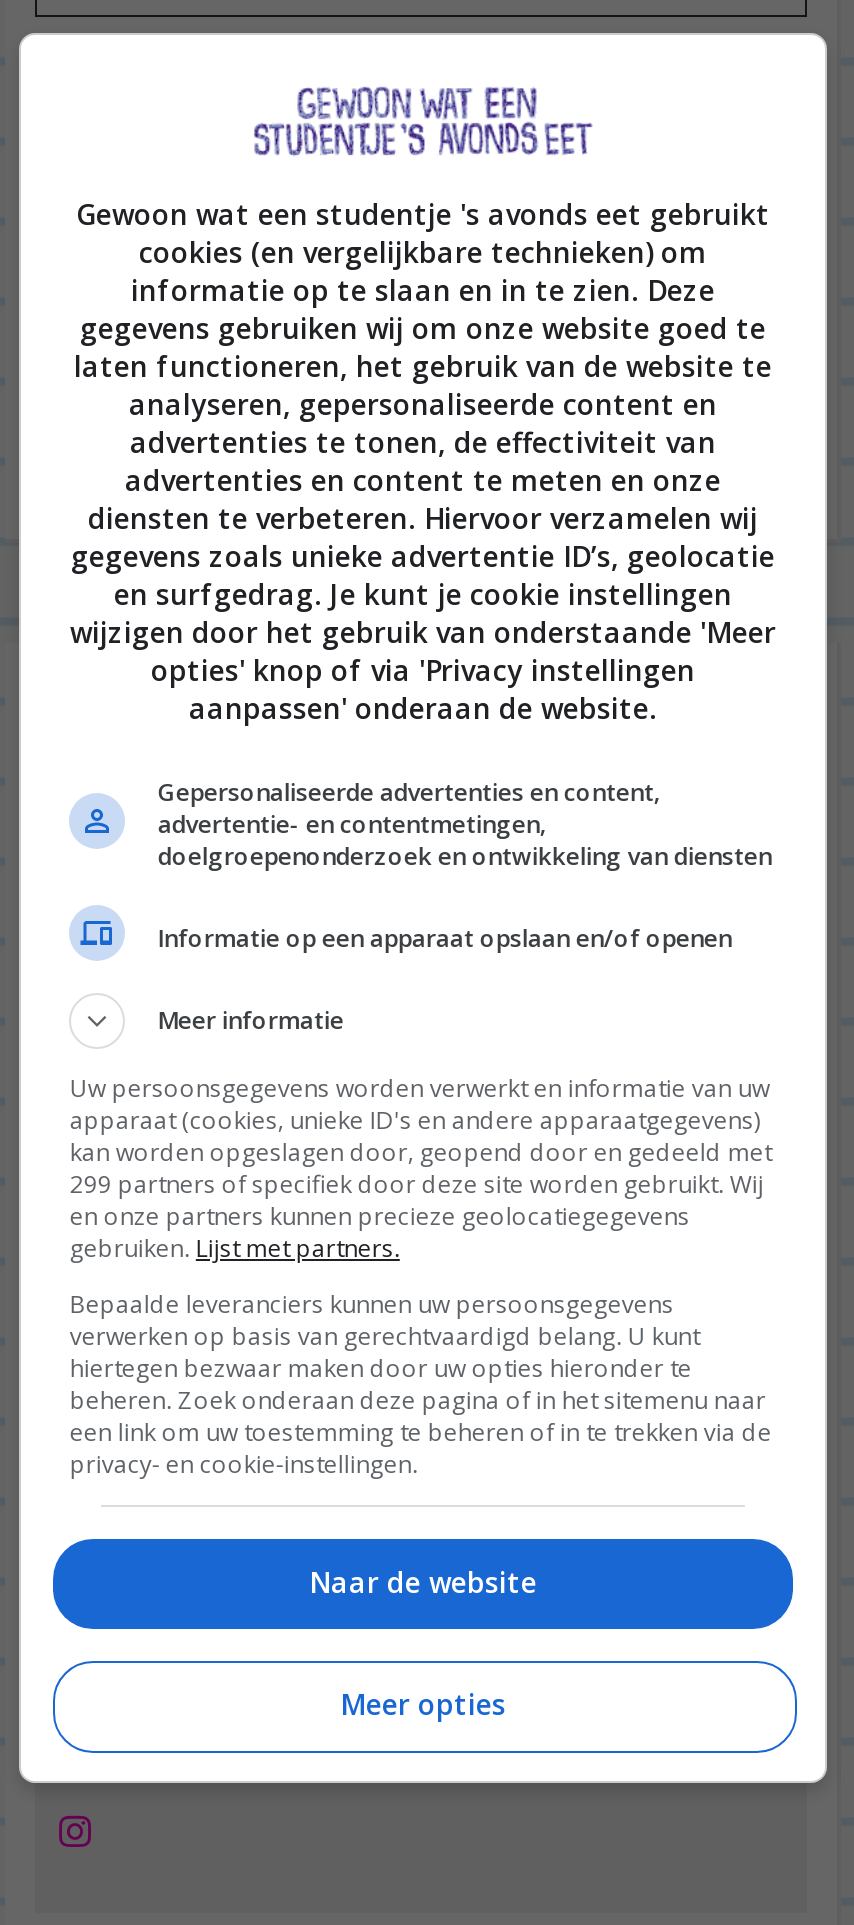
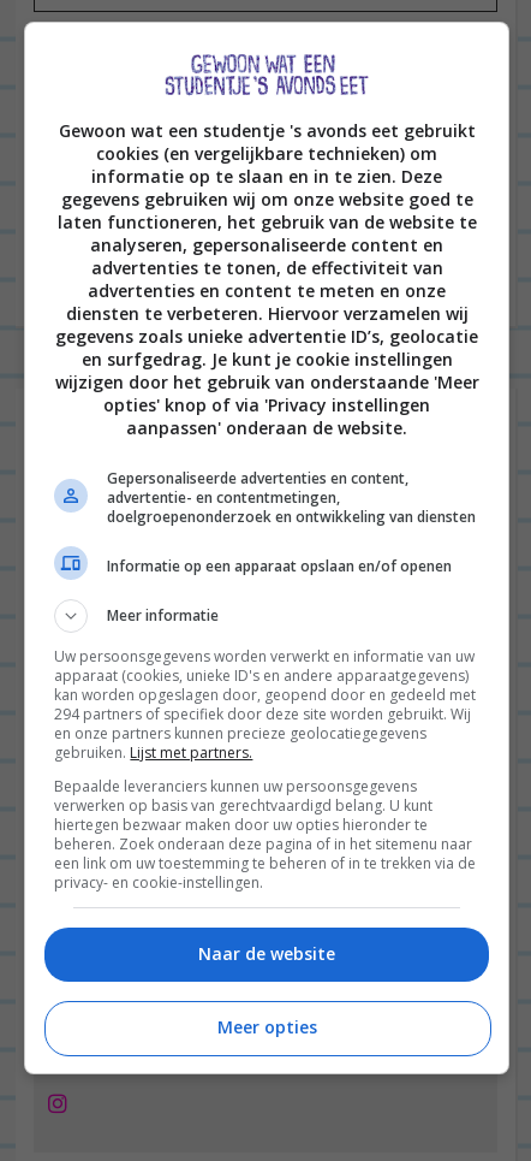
[70,1167,764,1201] 299 partners of specifiek door deze site worden gebruikt. Wij -> [55,704,471,724] 294 partners of specifiek door deze site worden gebruikt. Wij

